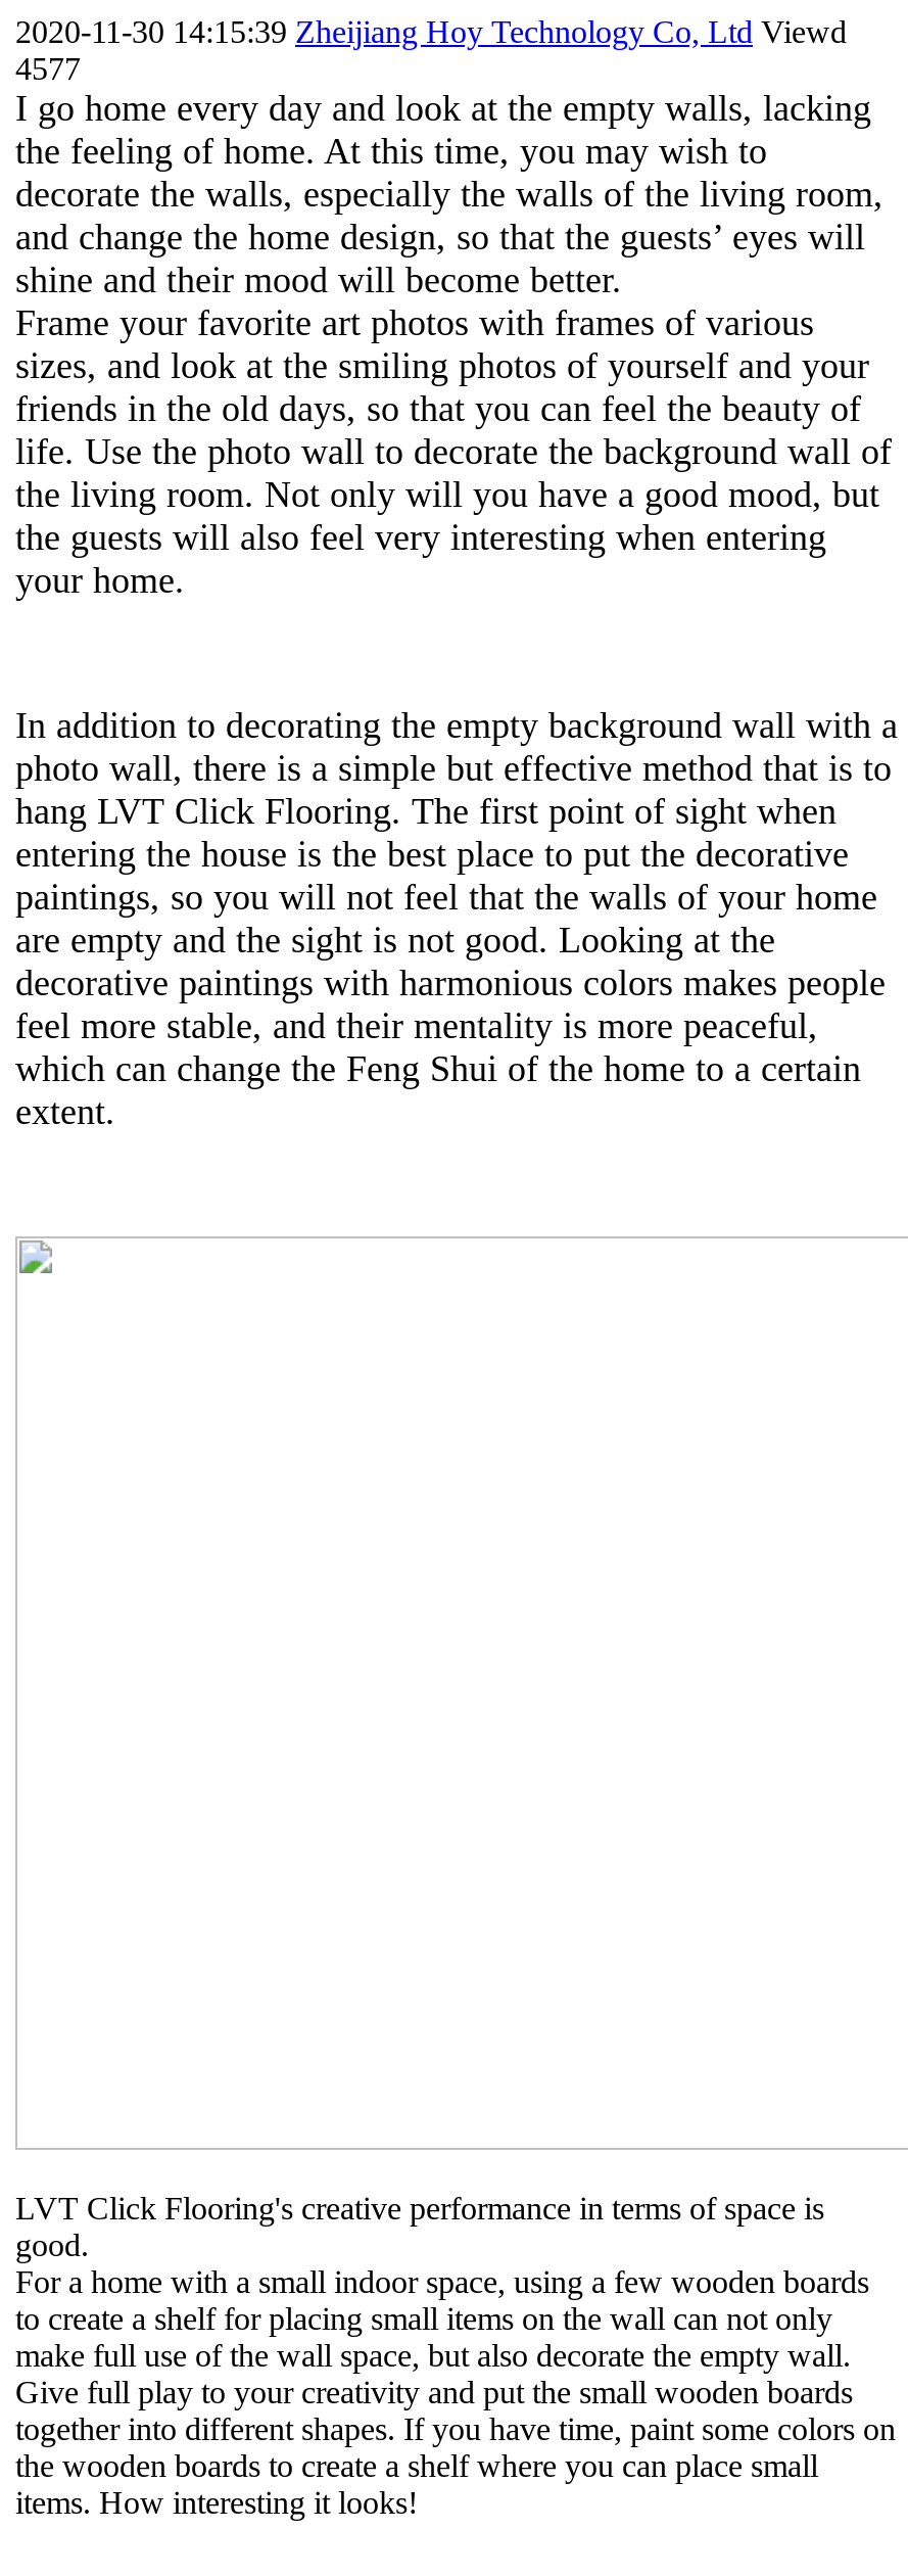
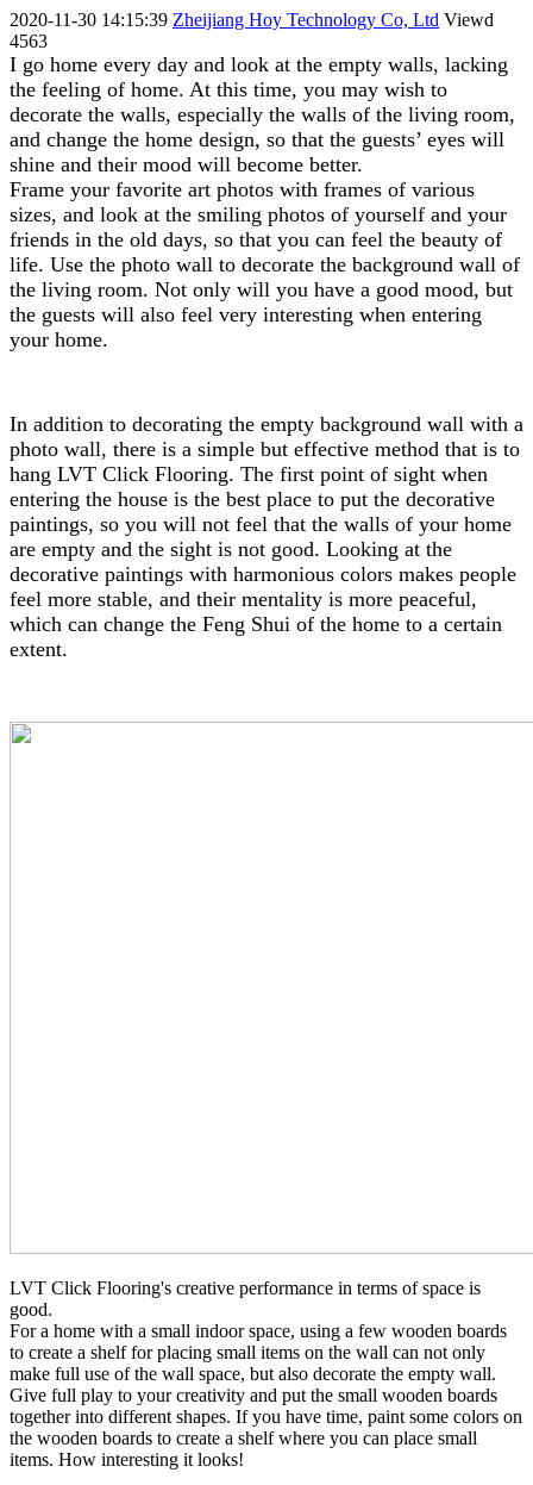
[15,52,81,86] 4577 -> [10,31,48,52] 4563

